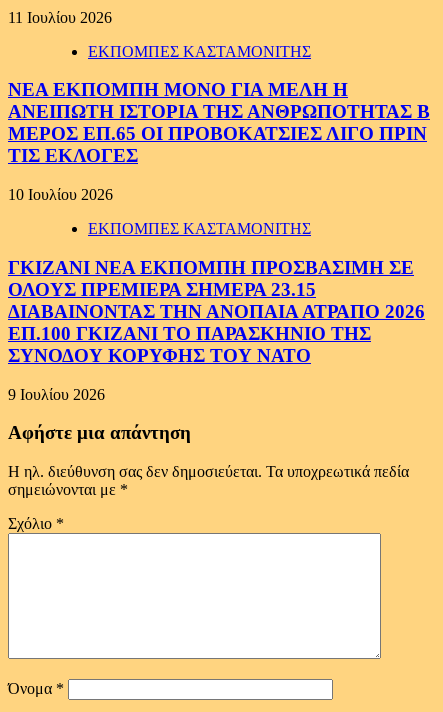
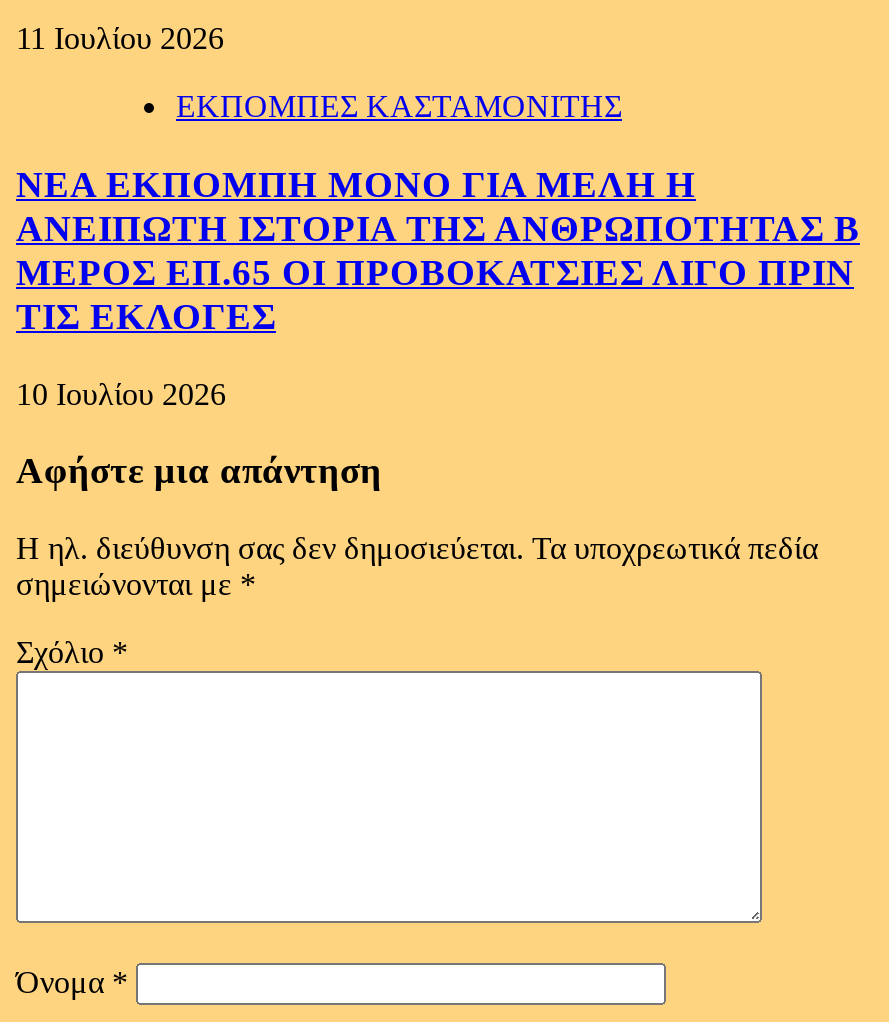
[8,220,425,403] ΕΚΠΟΜΠΕΣ ΚΑΣΤΑΜΟΝΙΤΗΣ | ΓΚΙΖΑΝΙ ΝΕΑ ΕΚΠΟΜΠΗ ΠΡΟΣΒΑΣΙΜΗ ΣΕ | ΟΛΟΥΣ ΠΡΕΜΙΕΡΑ ΣΗΜΕΡΑ 23.15 | ΔΙΑΒΑΙΝΟΝΤΑΣ ΤΗΝ ΑΝΟΠΑΙΑ ΑΤΡΑΠΟ 2026 | ΕΠ.100 ΓΚΙΖΑΝΙ ΤΟ ΠΑΡΑΣΚΗΝΙΟ ΤΗΣ | ΣΥΝΟΔΟΥ ΚΟΡΥΦΗΣ ΤΟΥ ΝΑΤΟ | 9 Ιουλίου 2026 -> none

